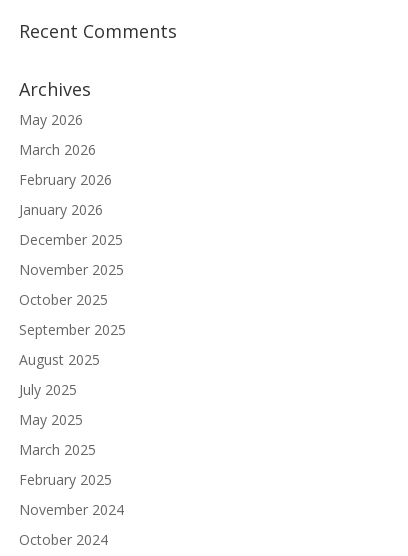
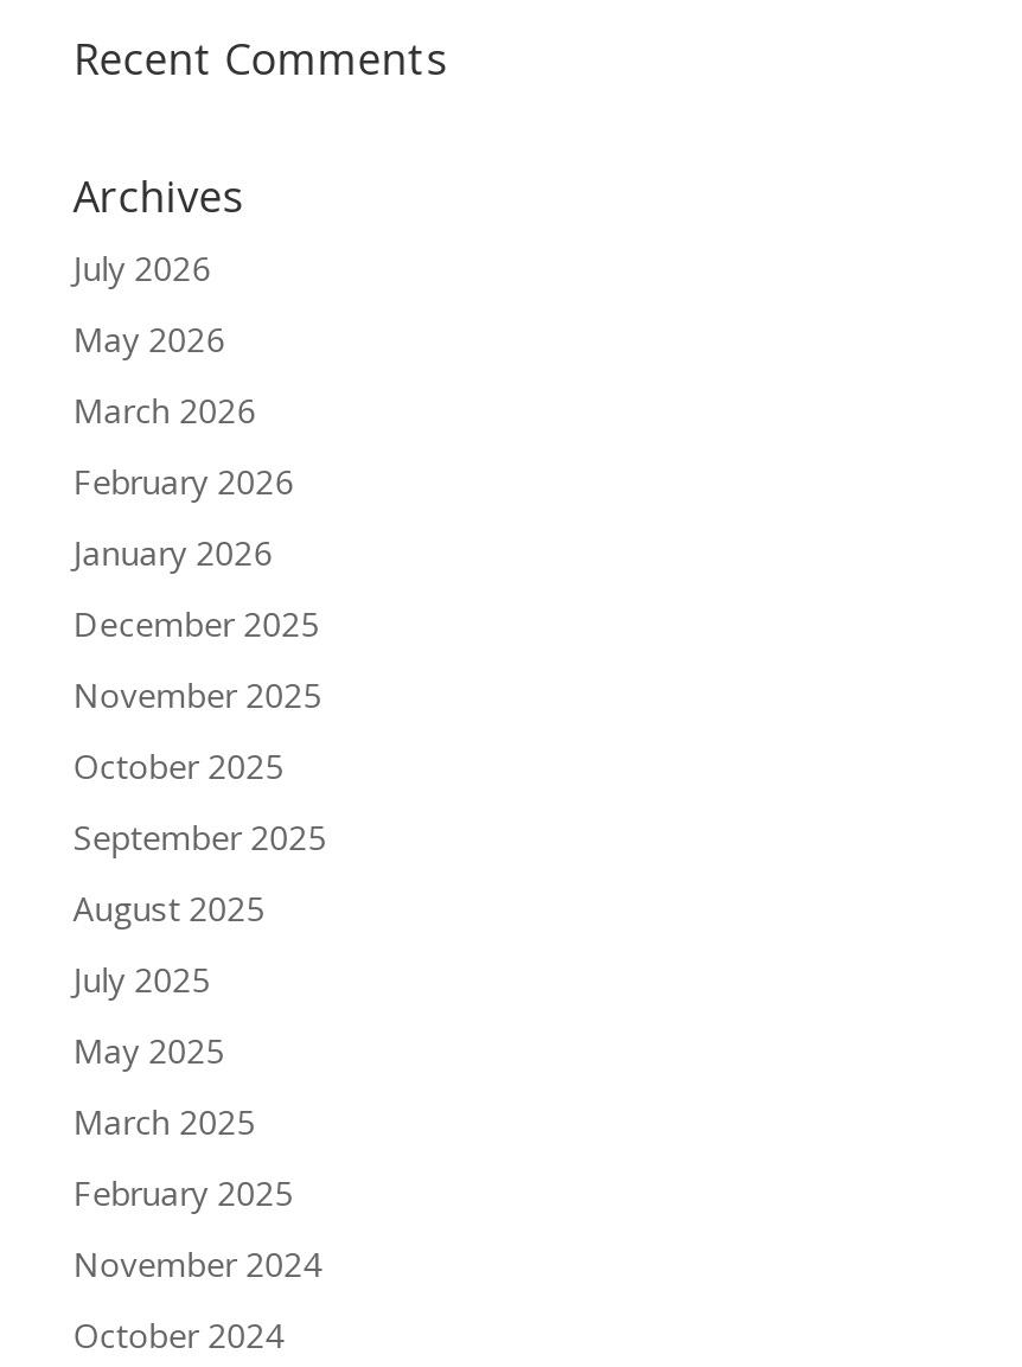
none -> [73,244,211,290] July 2026

